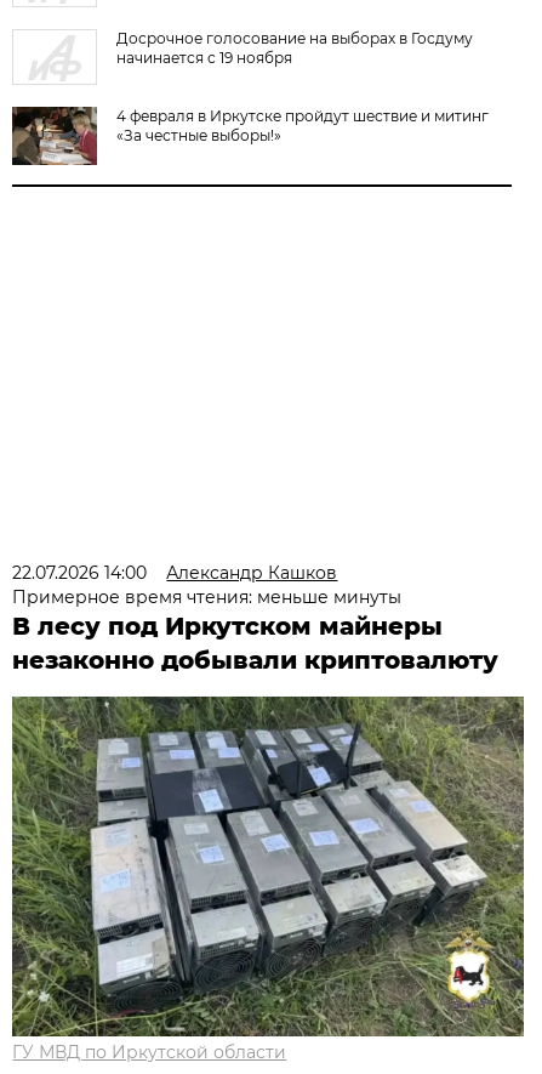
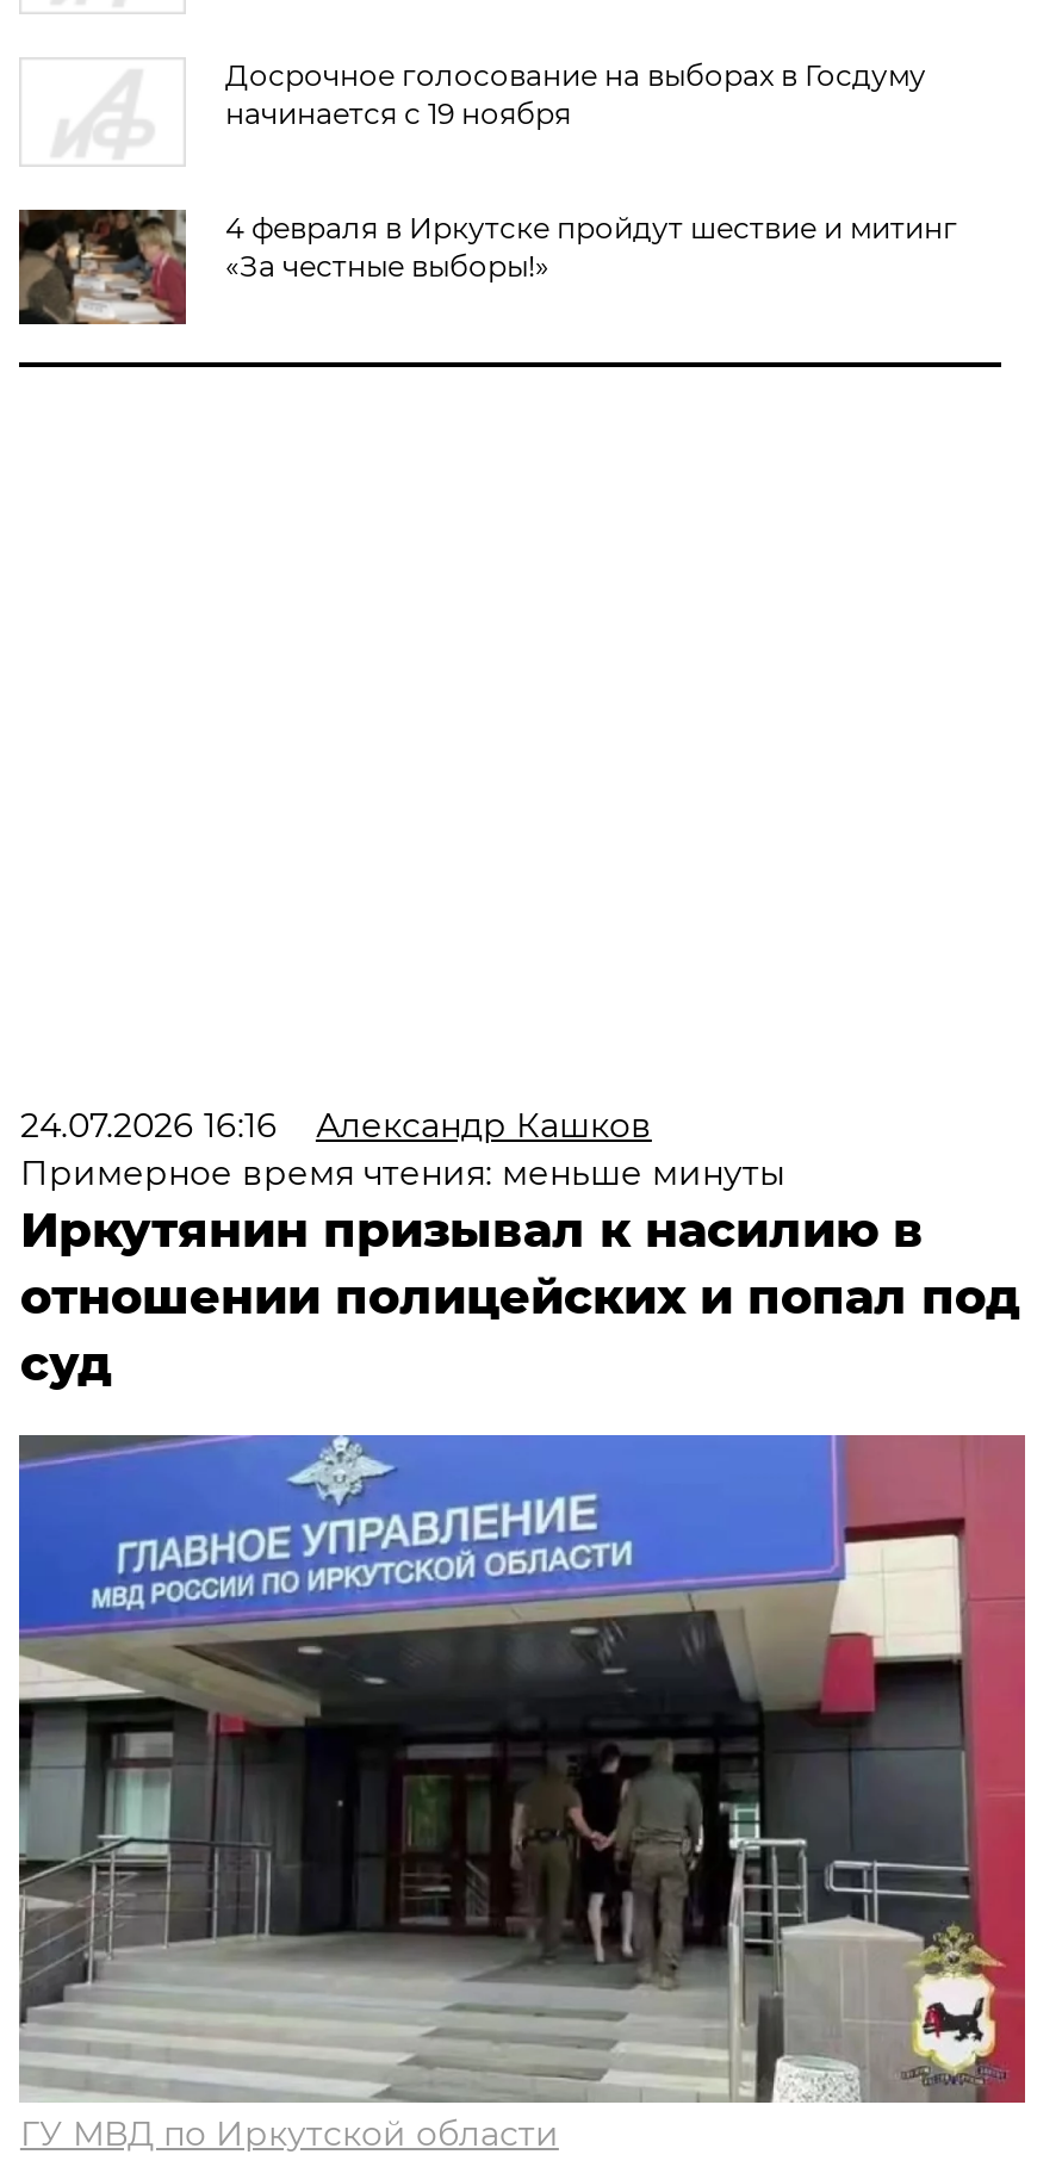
[13,562,338,584] 22.07.2026 14:00 Александр Кашков -> [20,1104,652,1147] 24.07.2026 16:16 Александр Кашков
[13,612,499,675] В лесу под Иркутском майнеры | незаконно добывали криптовалюту -> [20,1202,1019,1392] Иркутянин призывал к насилию в | отношении полицейских и попал под | суд
[11,695,525,1038] [image] -> [17,1433,1025,2103] [image]

